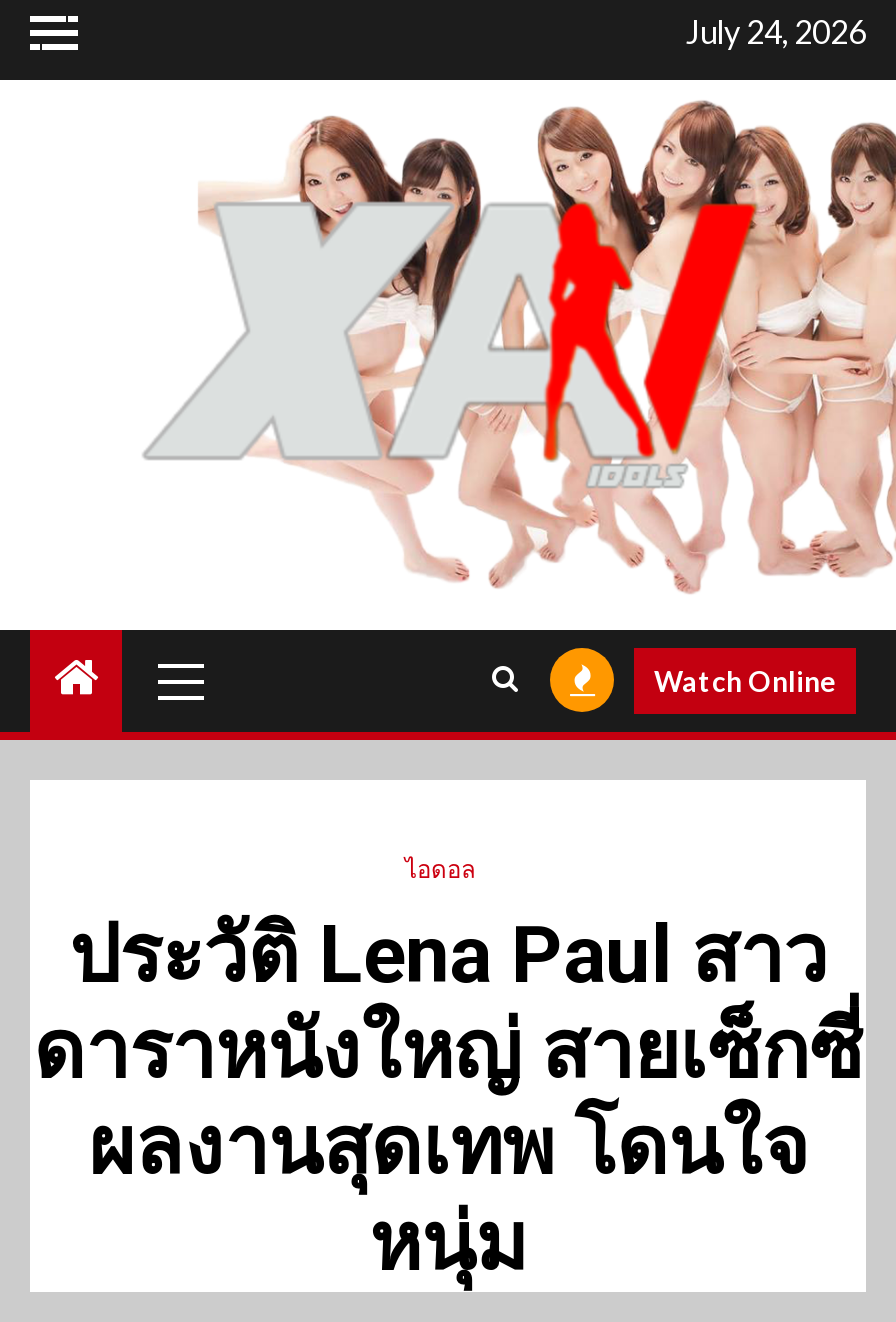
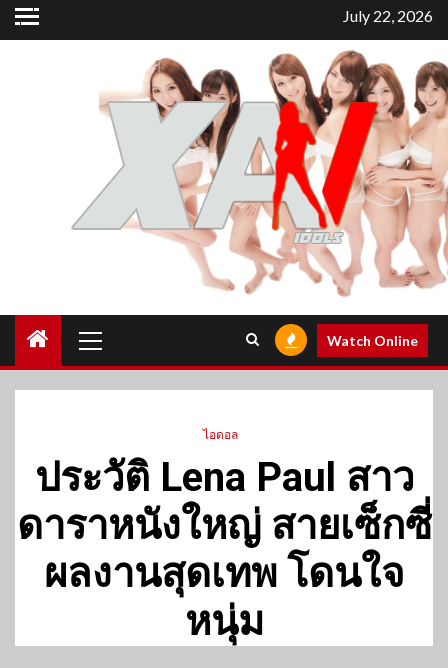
[686,12,866,50] July 24, 2026 -> [343,6,433,25] July 22, 2026

